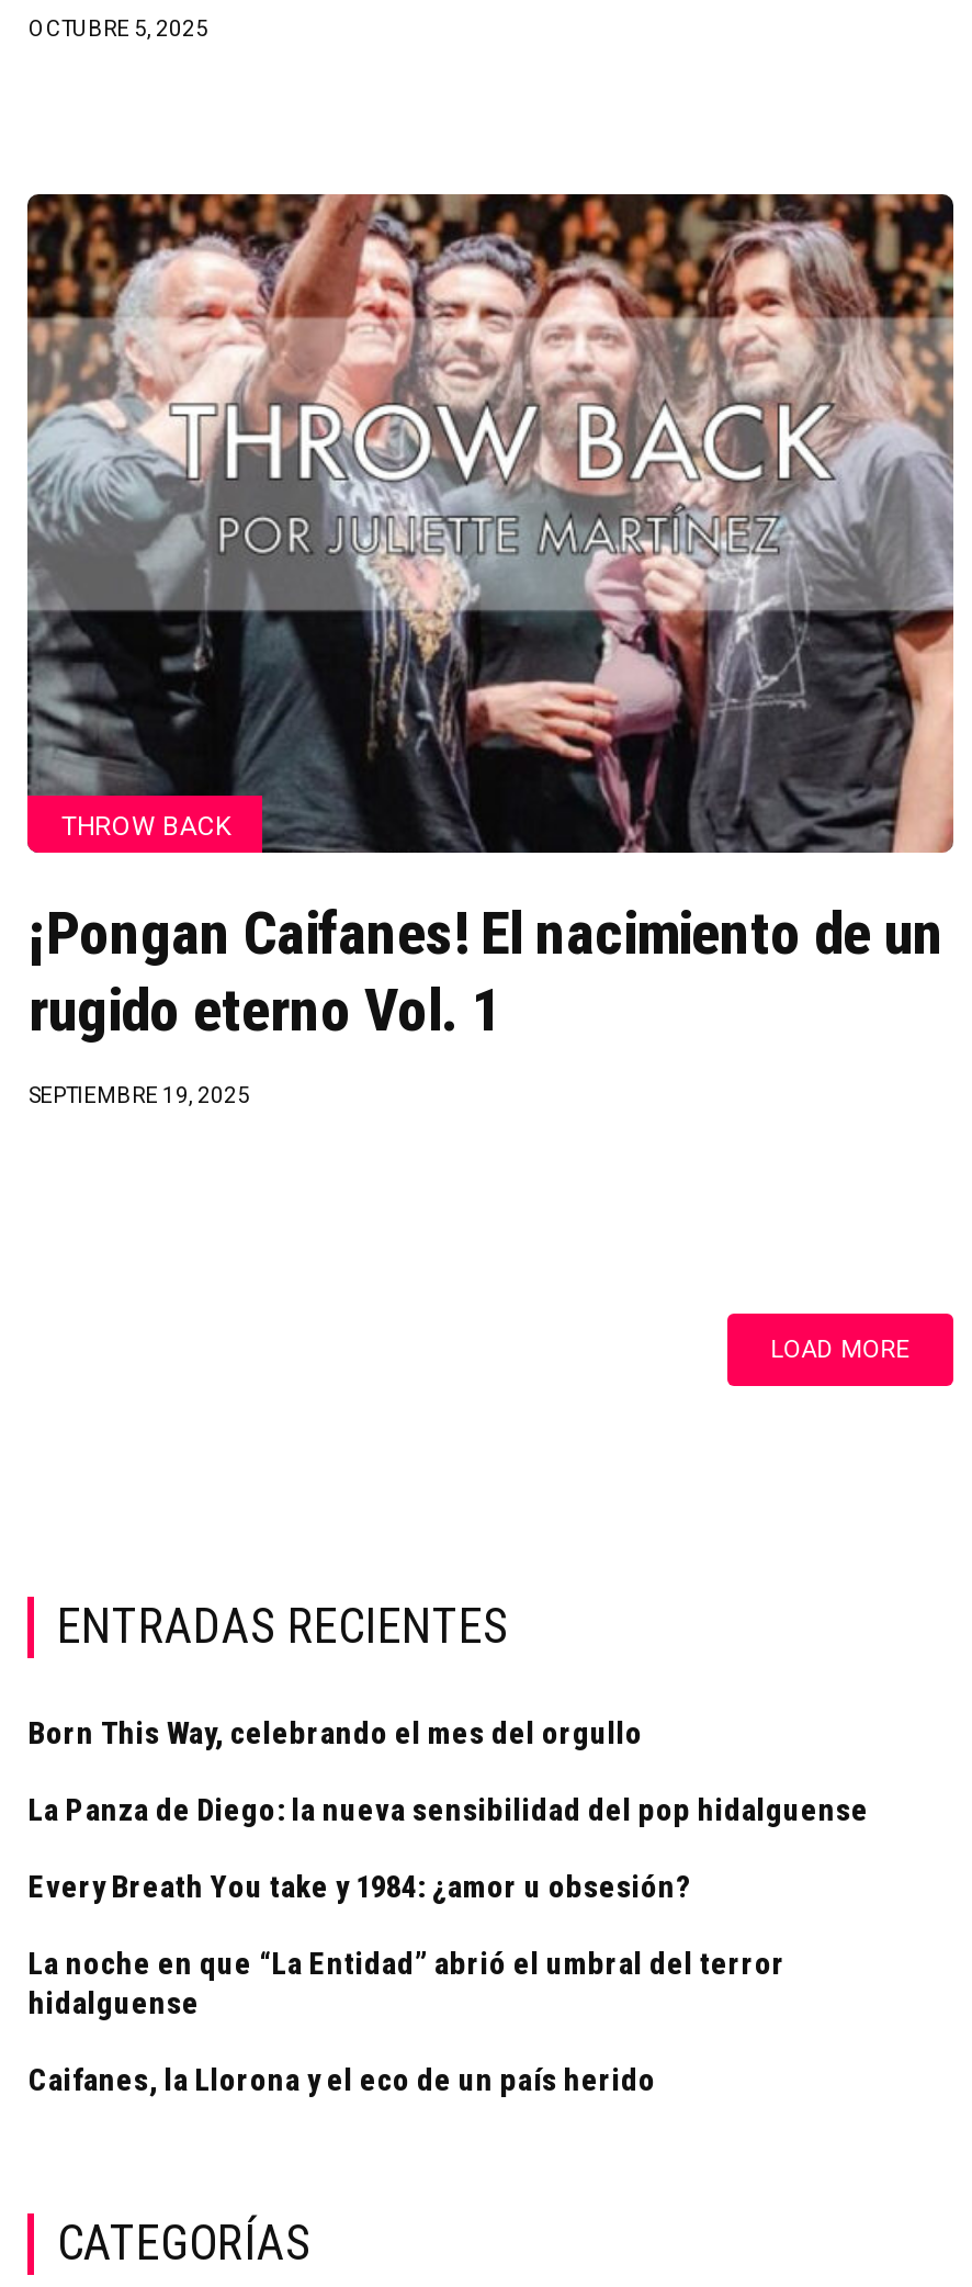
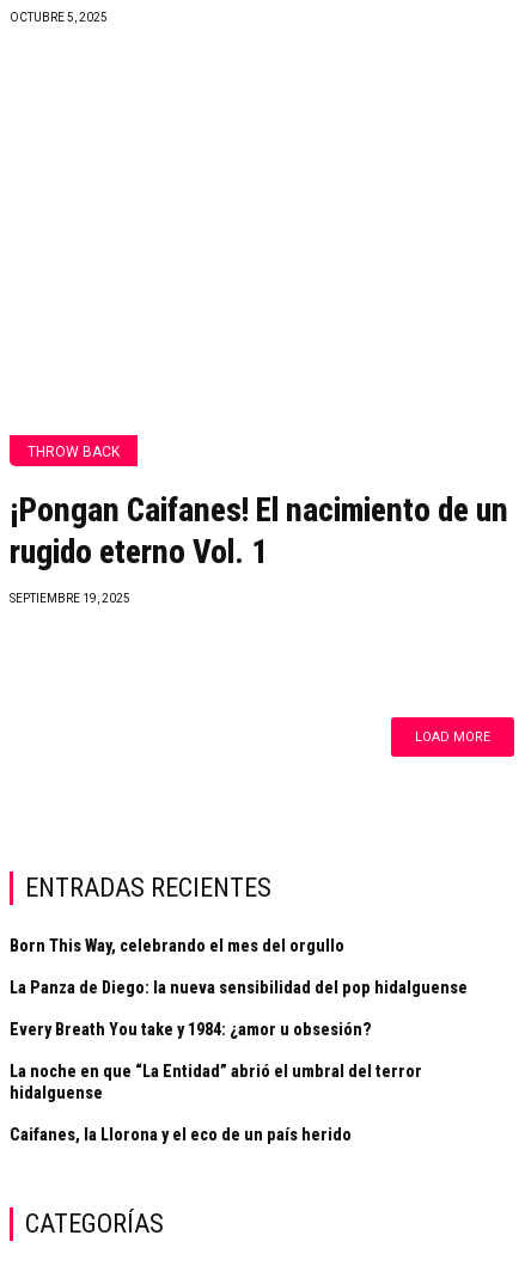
[25,192,956,855] [image] -> none

